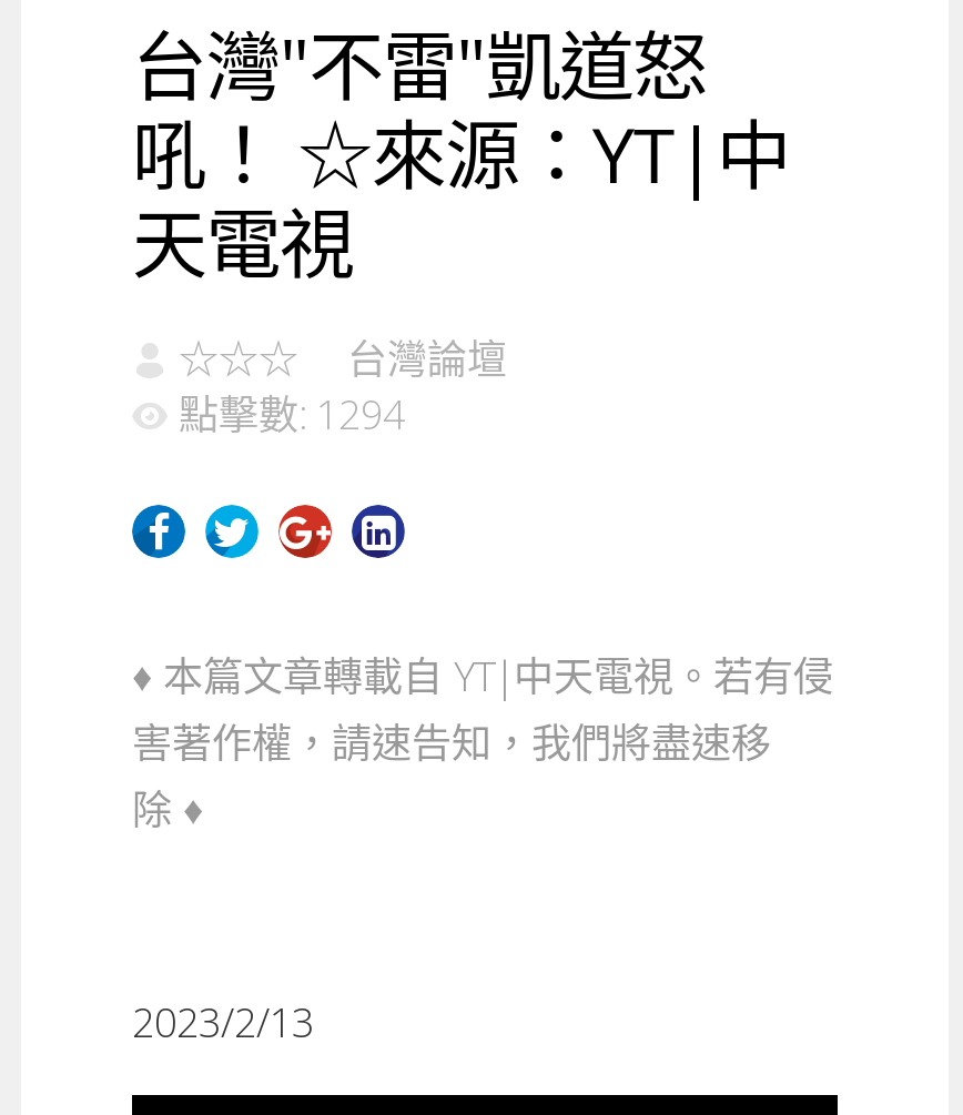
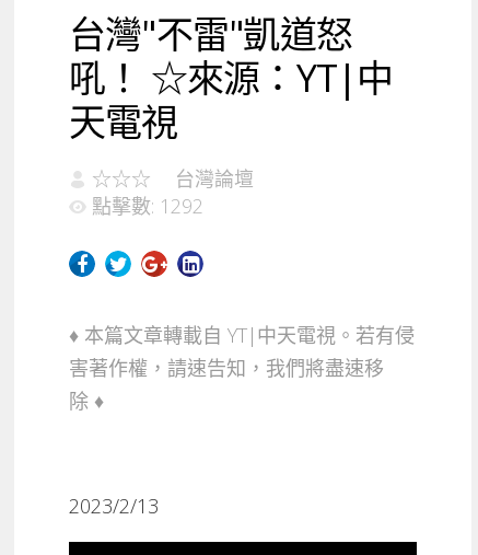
[179,387,405,440] 點擊數: 1294 -> [92,193,203,219] 點擊數: 1292

